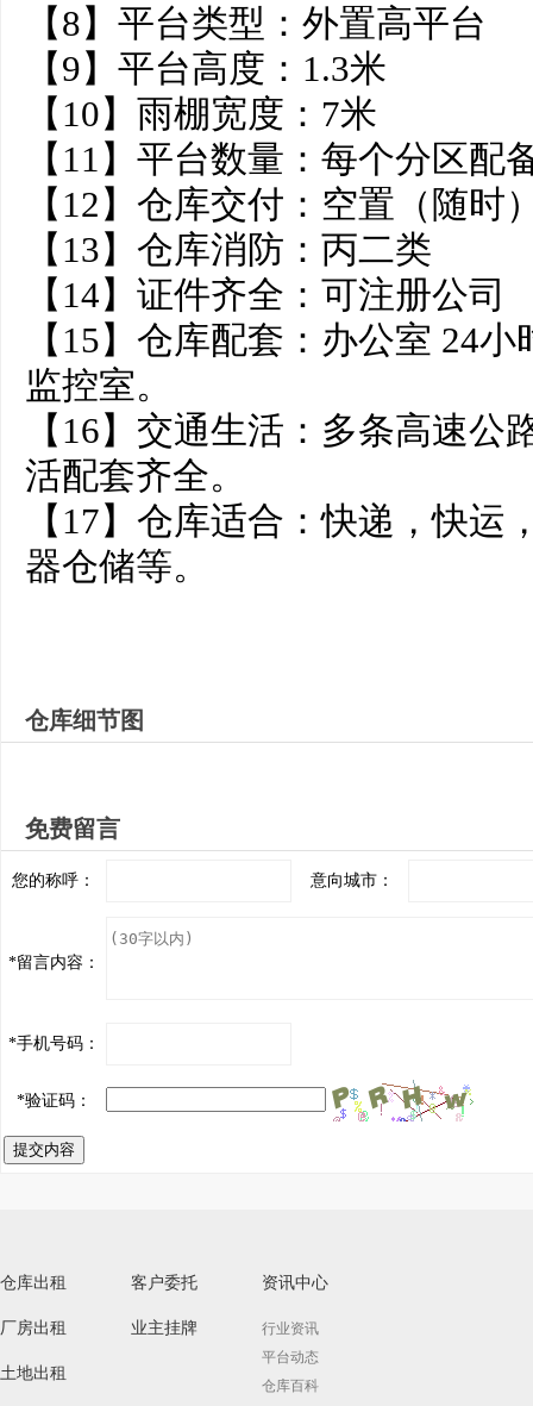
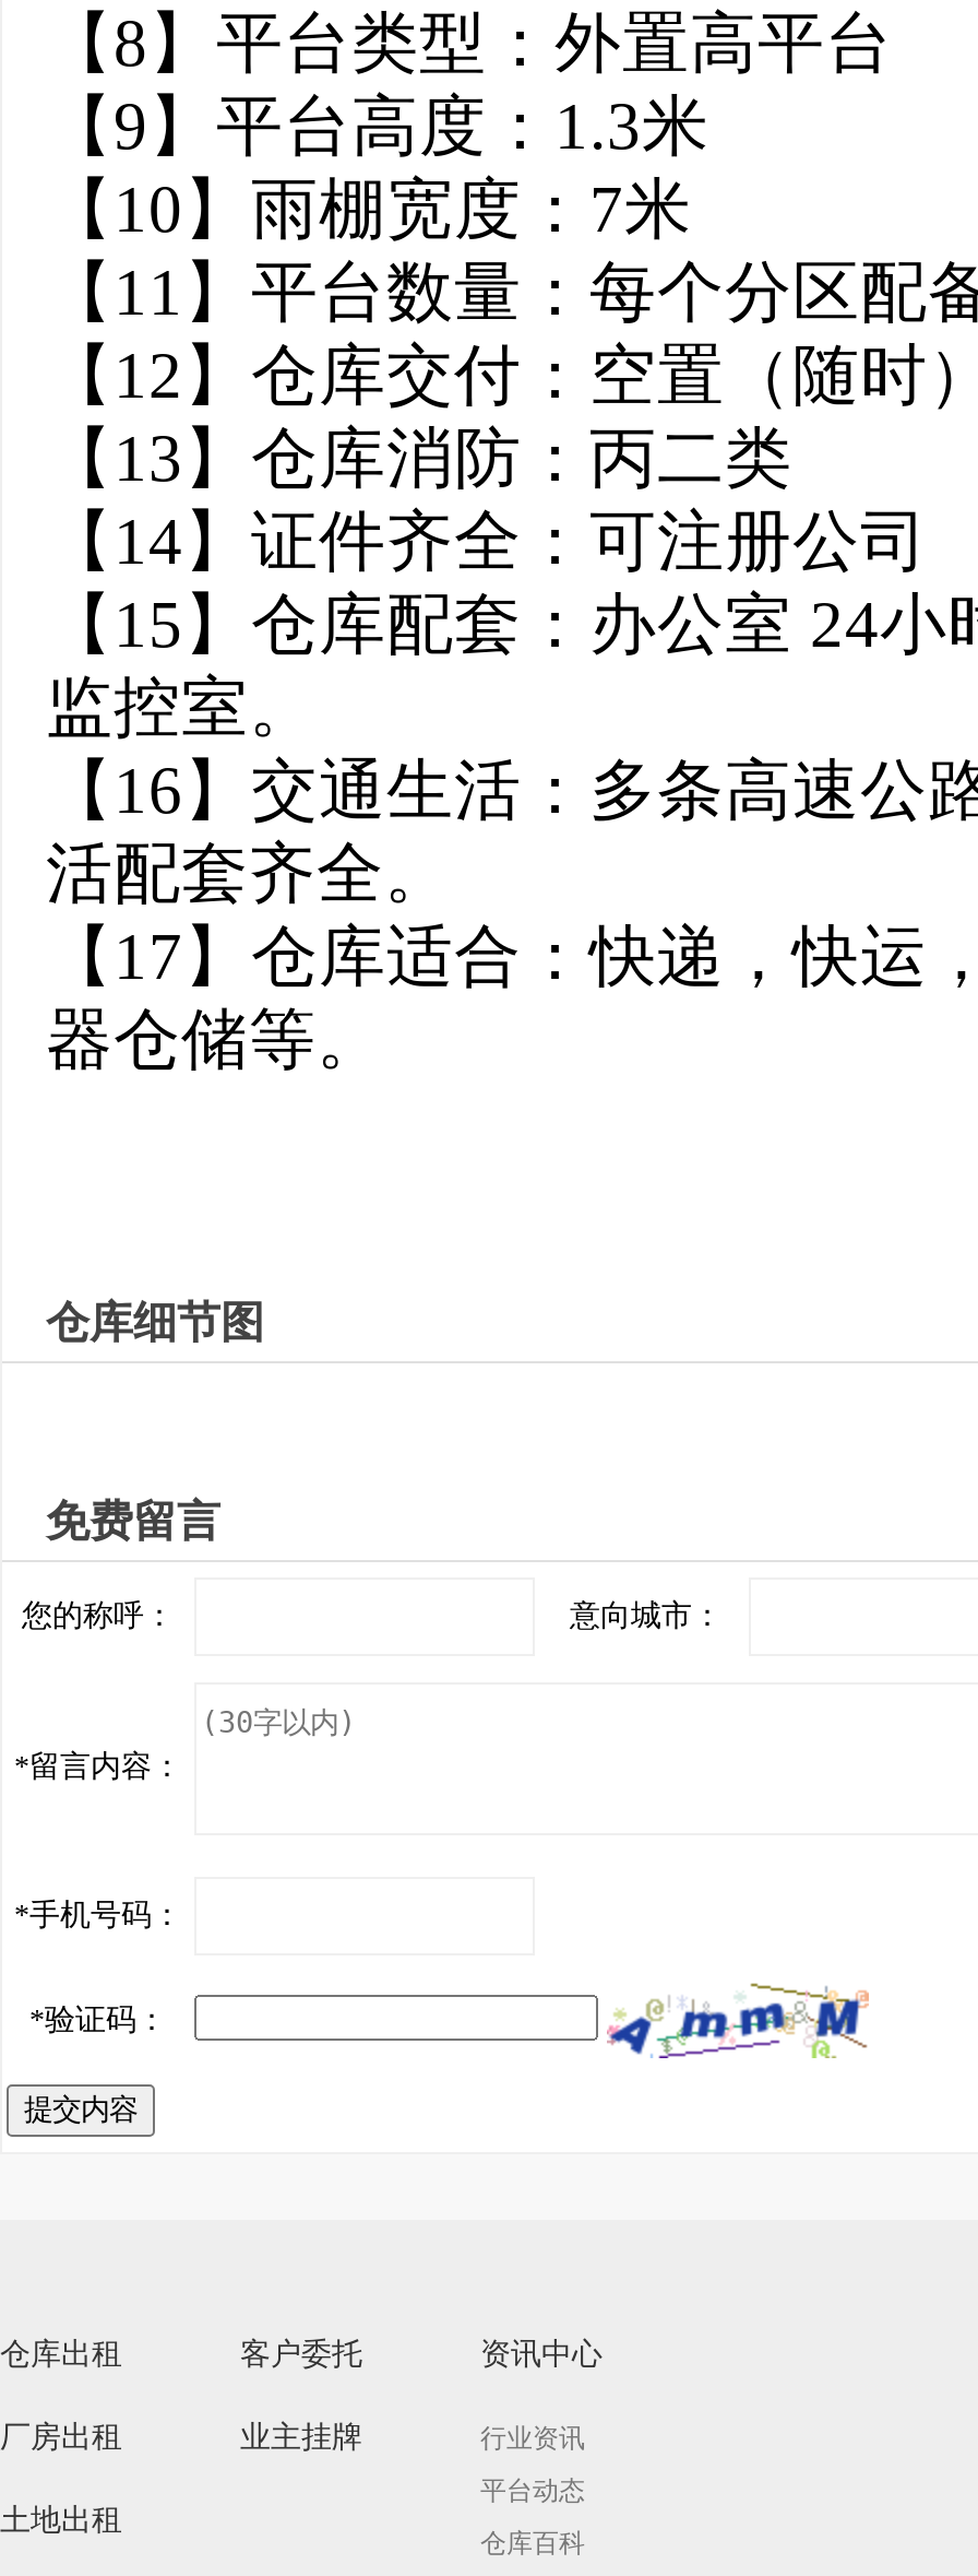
[331,1081,474,1123] [image] -> [607,1982,871,2060] [image]

